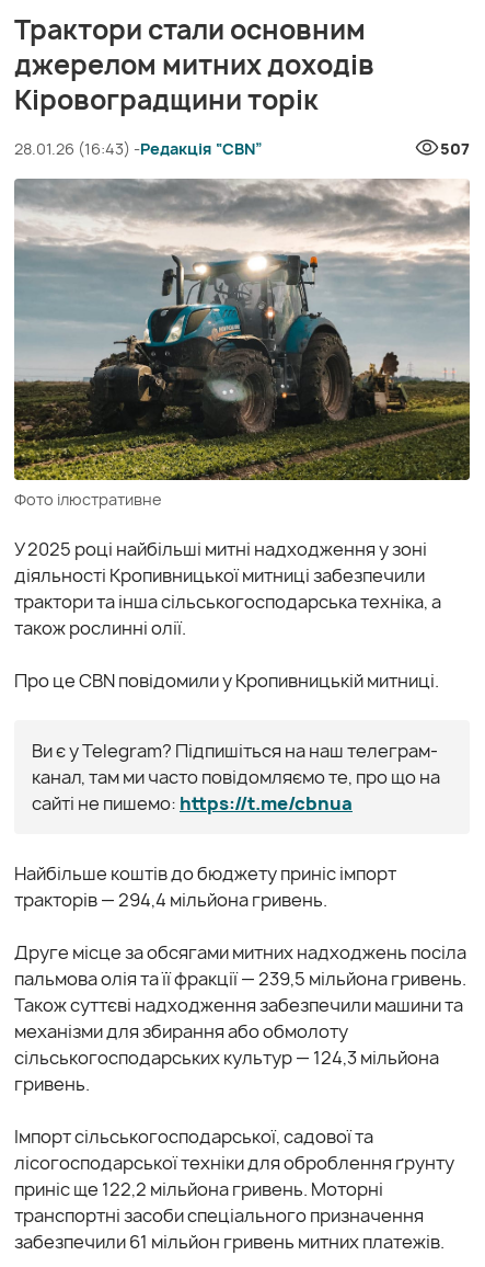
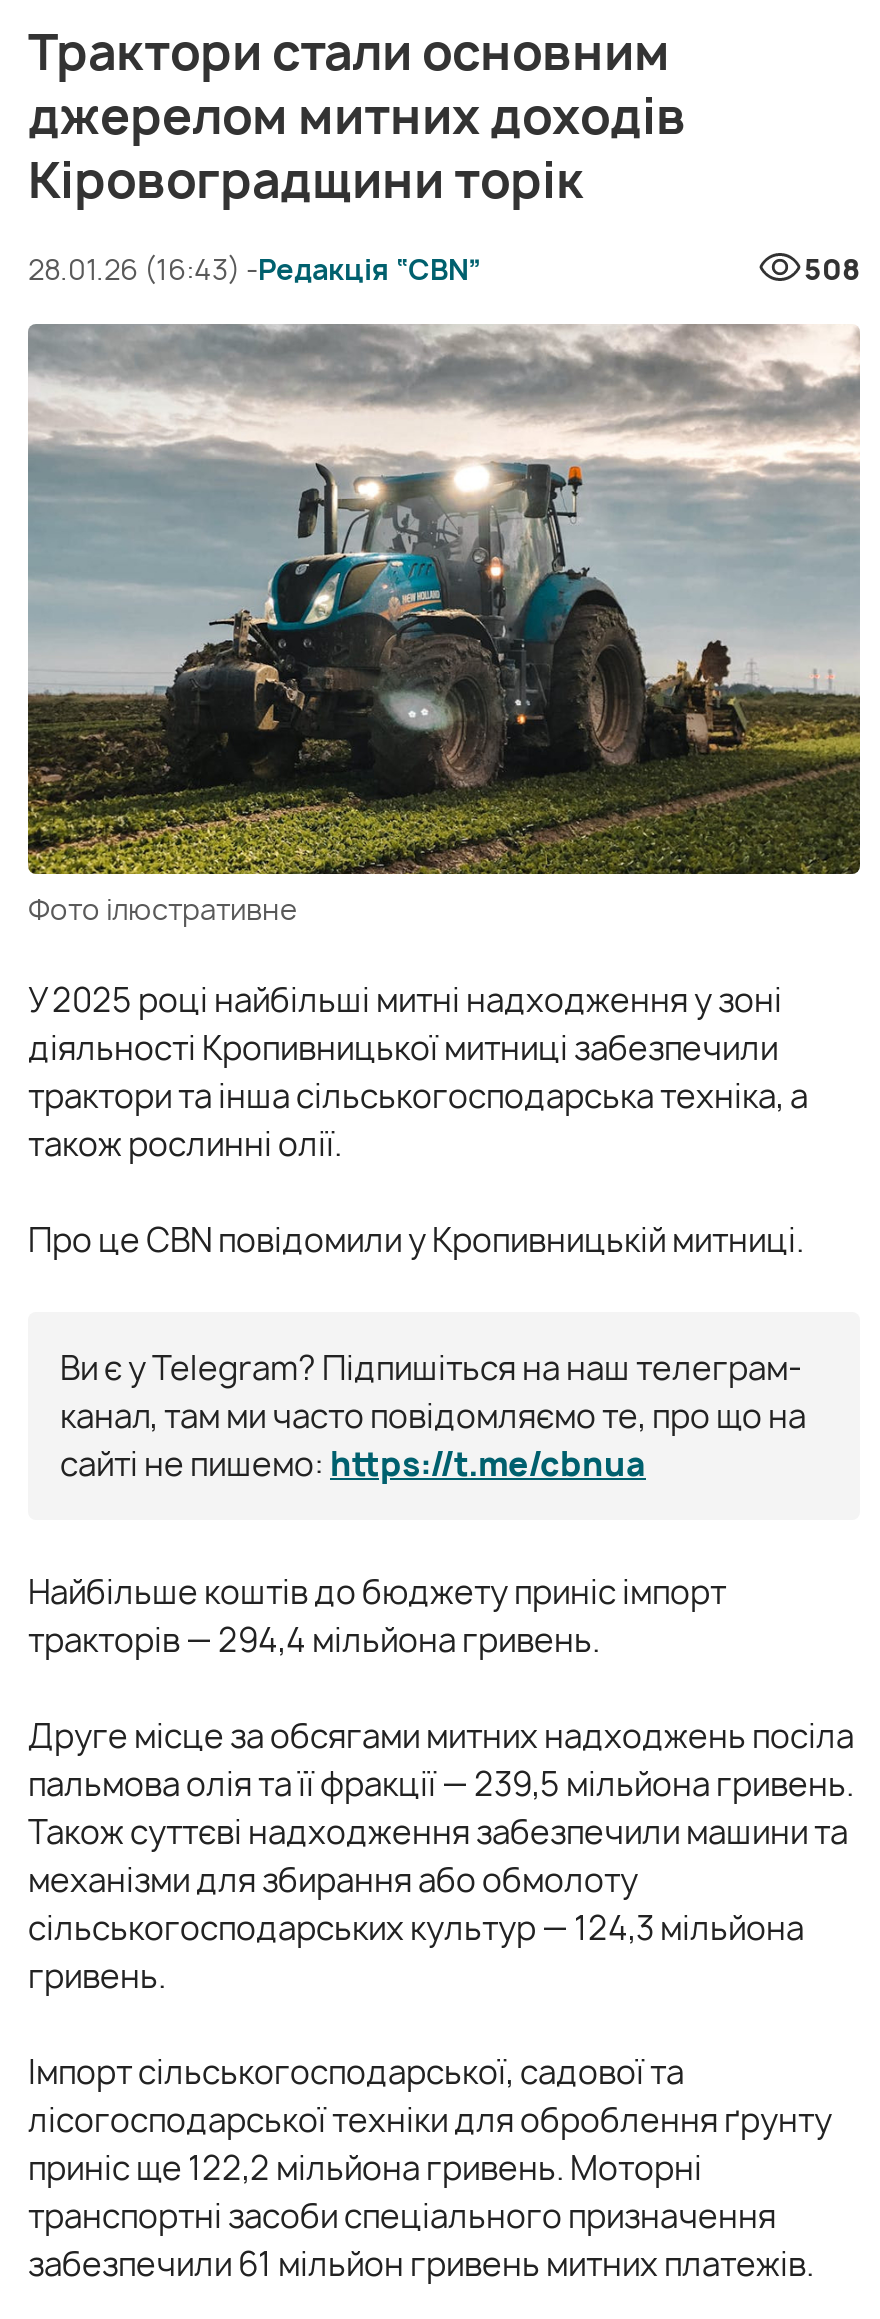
[440,138,470,158] 507 -> [804,249,860,287] 508

